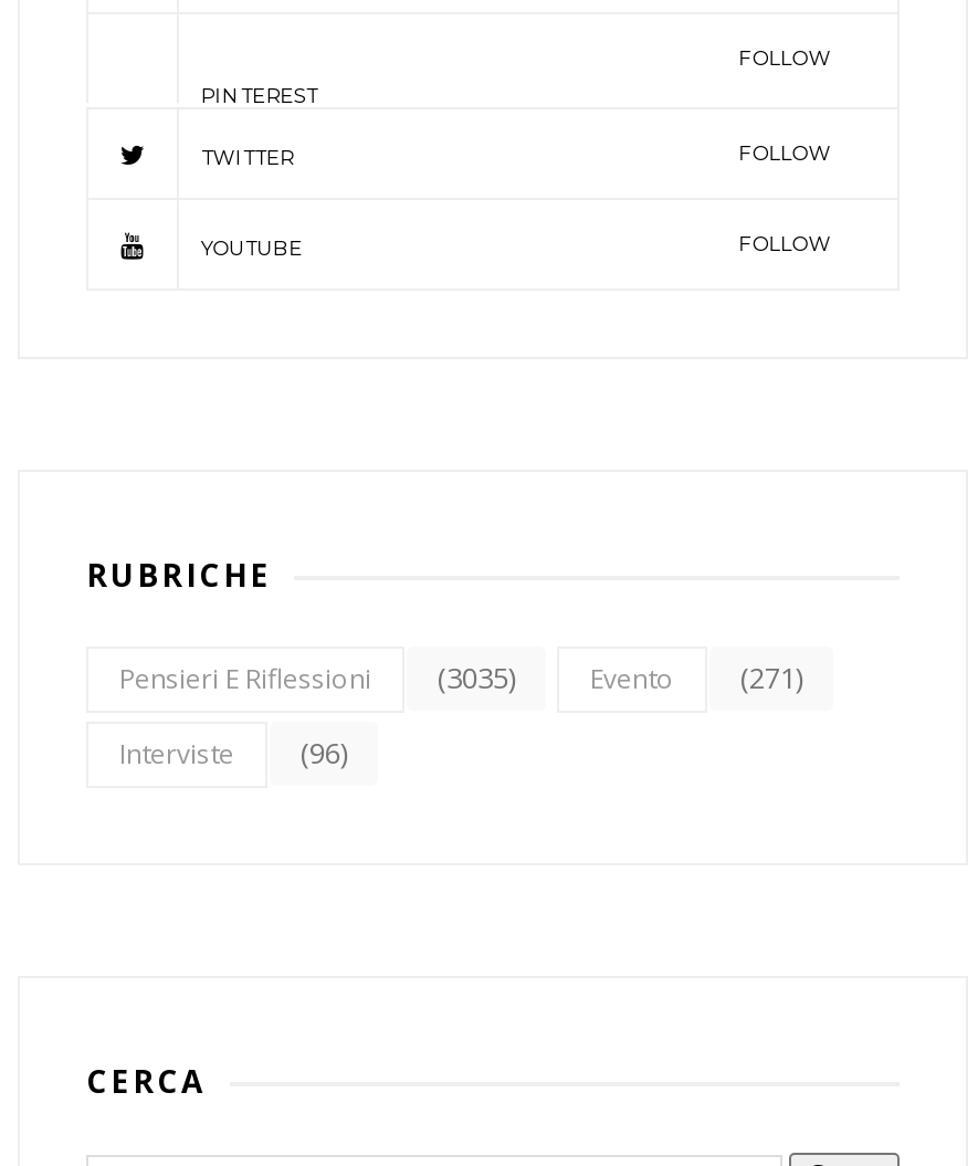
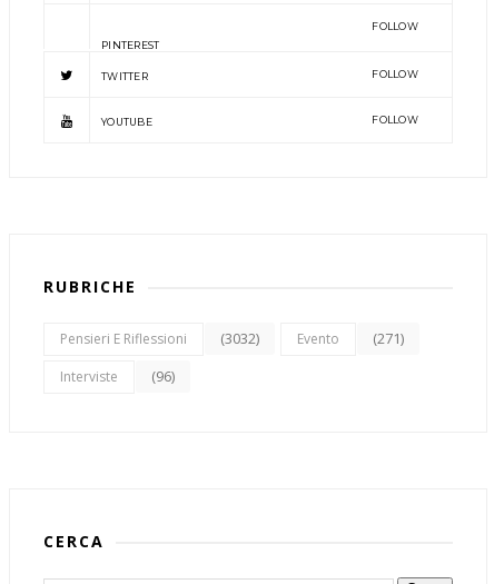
[119,656,802,696] Pensieri E Riflessioni (3035) Evento (271) -> [60,328,404,348] Pensieri E Riflessioni (3032) Evento (271)

